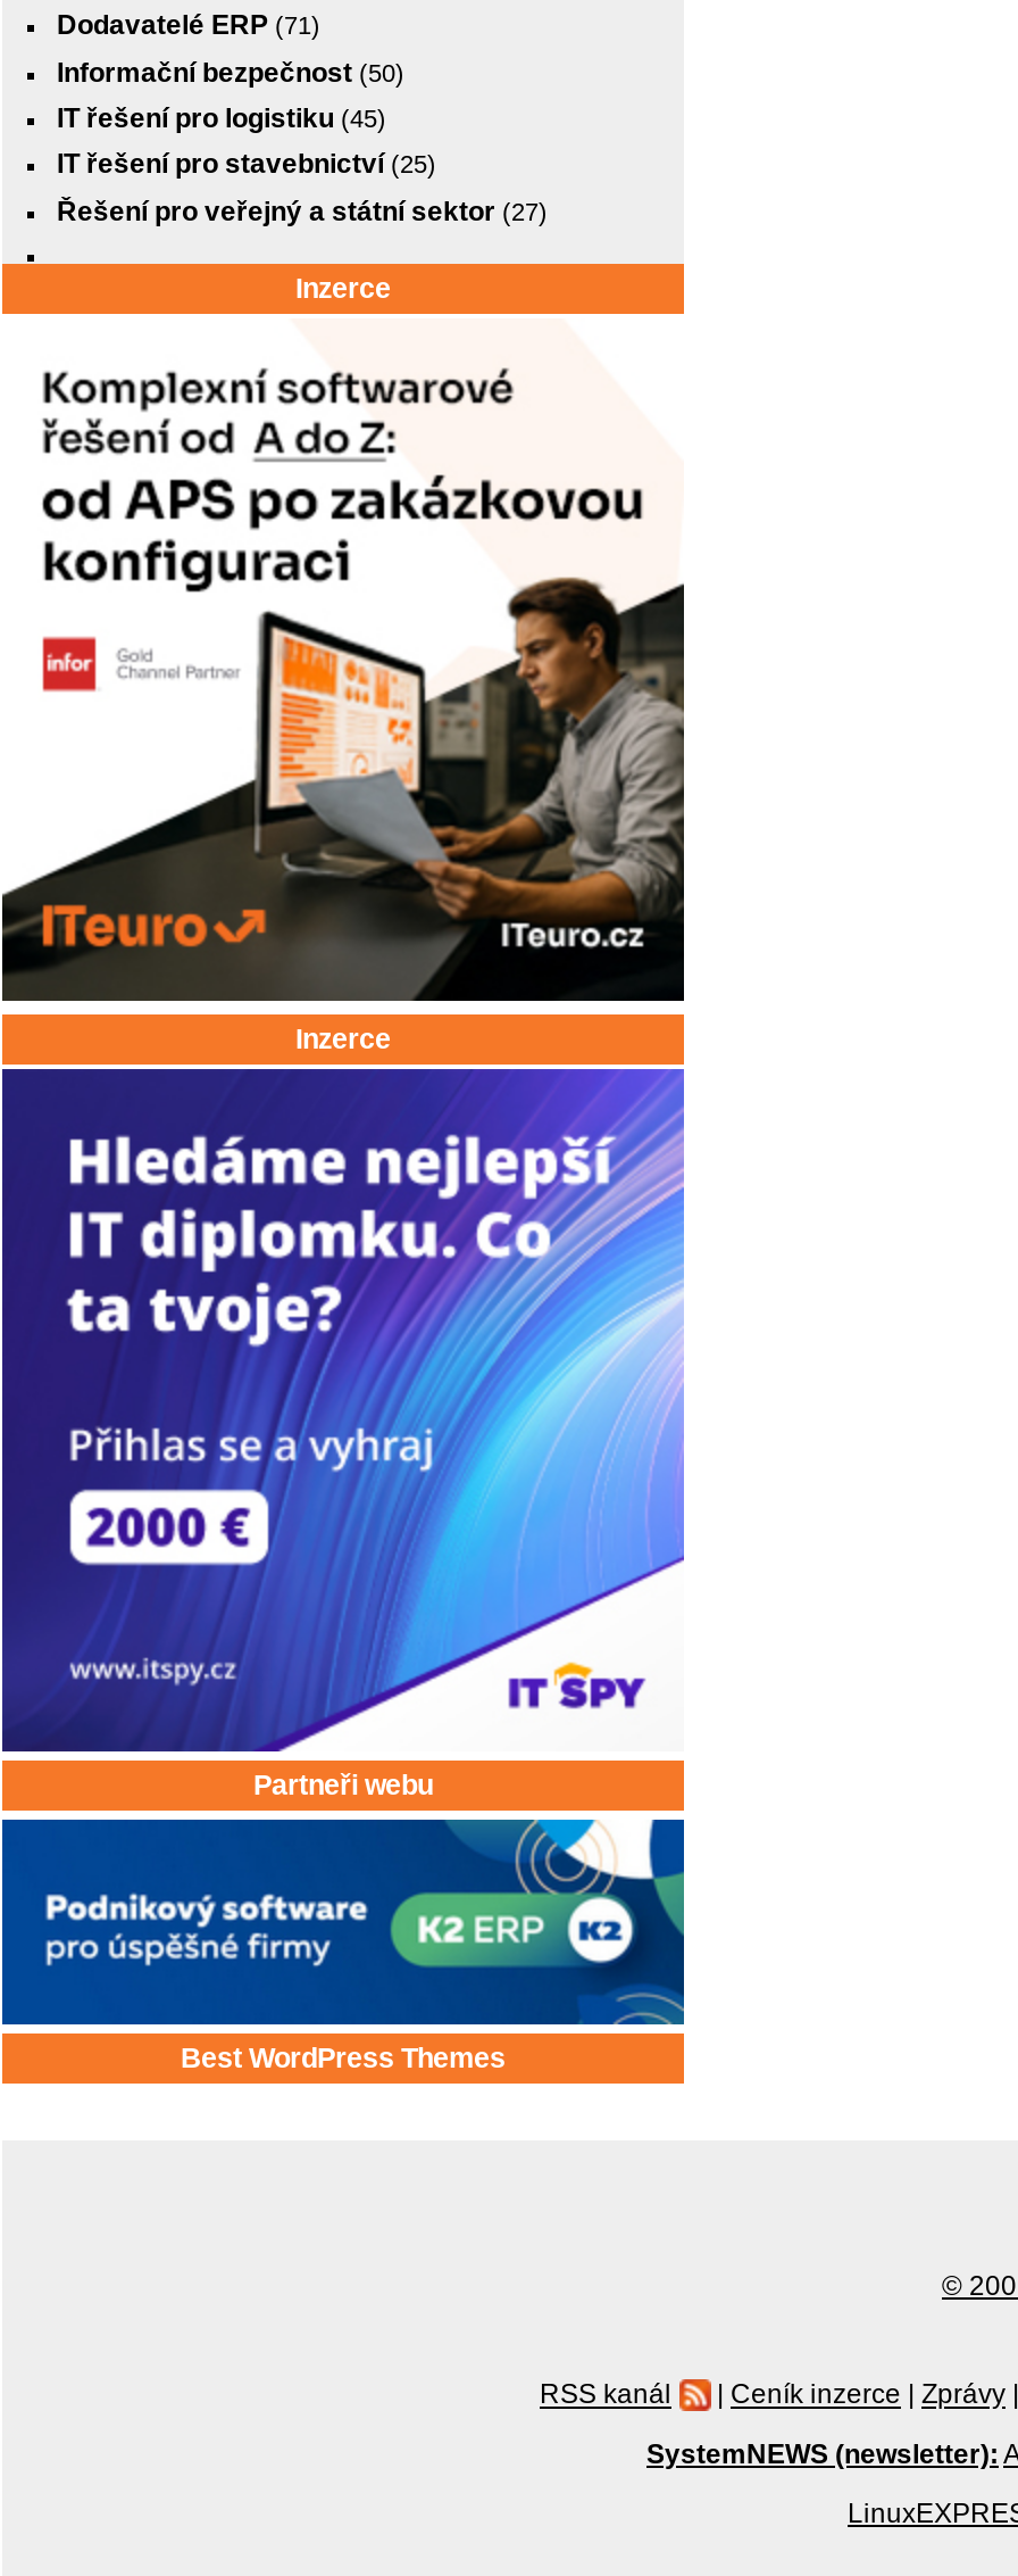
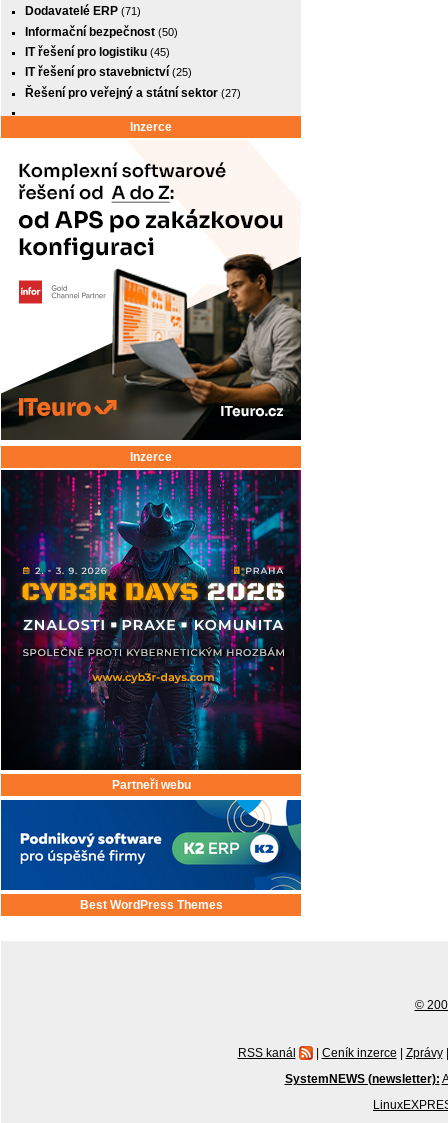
[7,1067,686,1754] [image] -> [3,469,302,771] [image]

